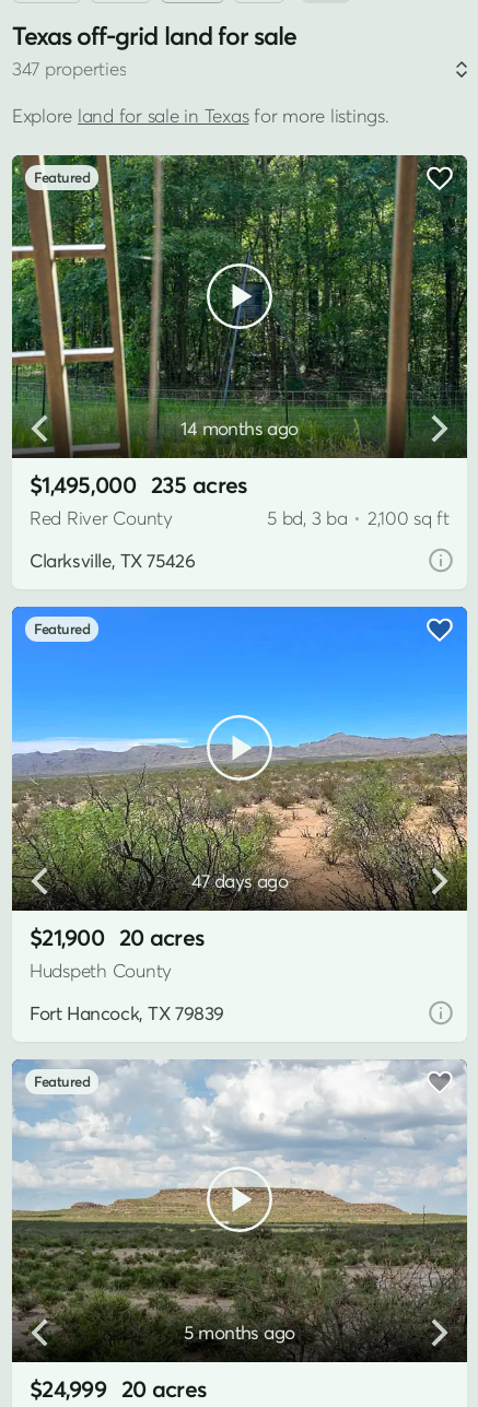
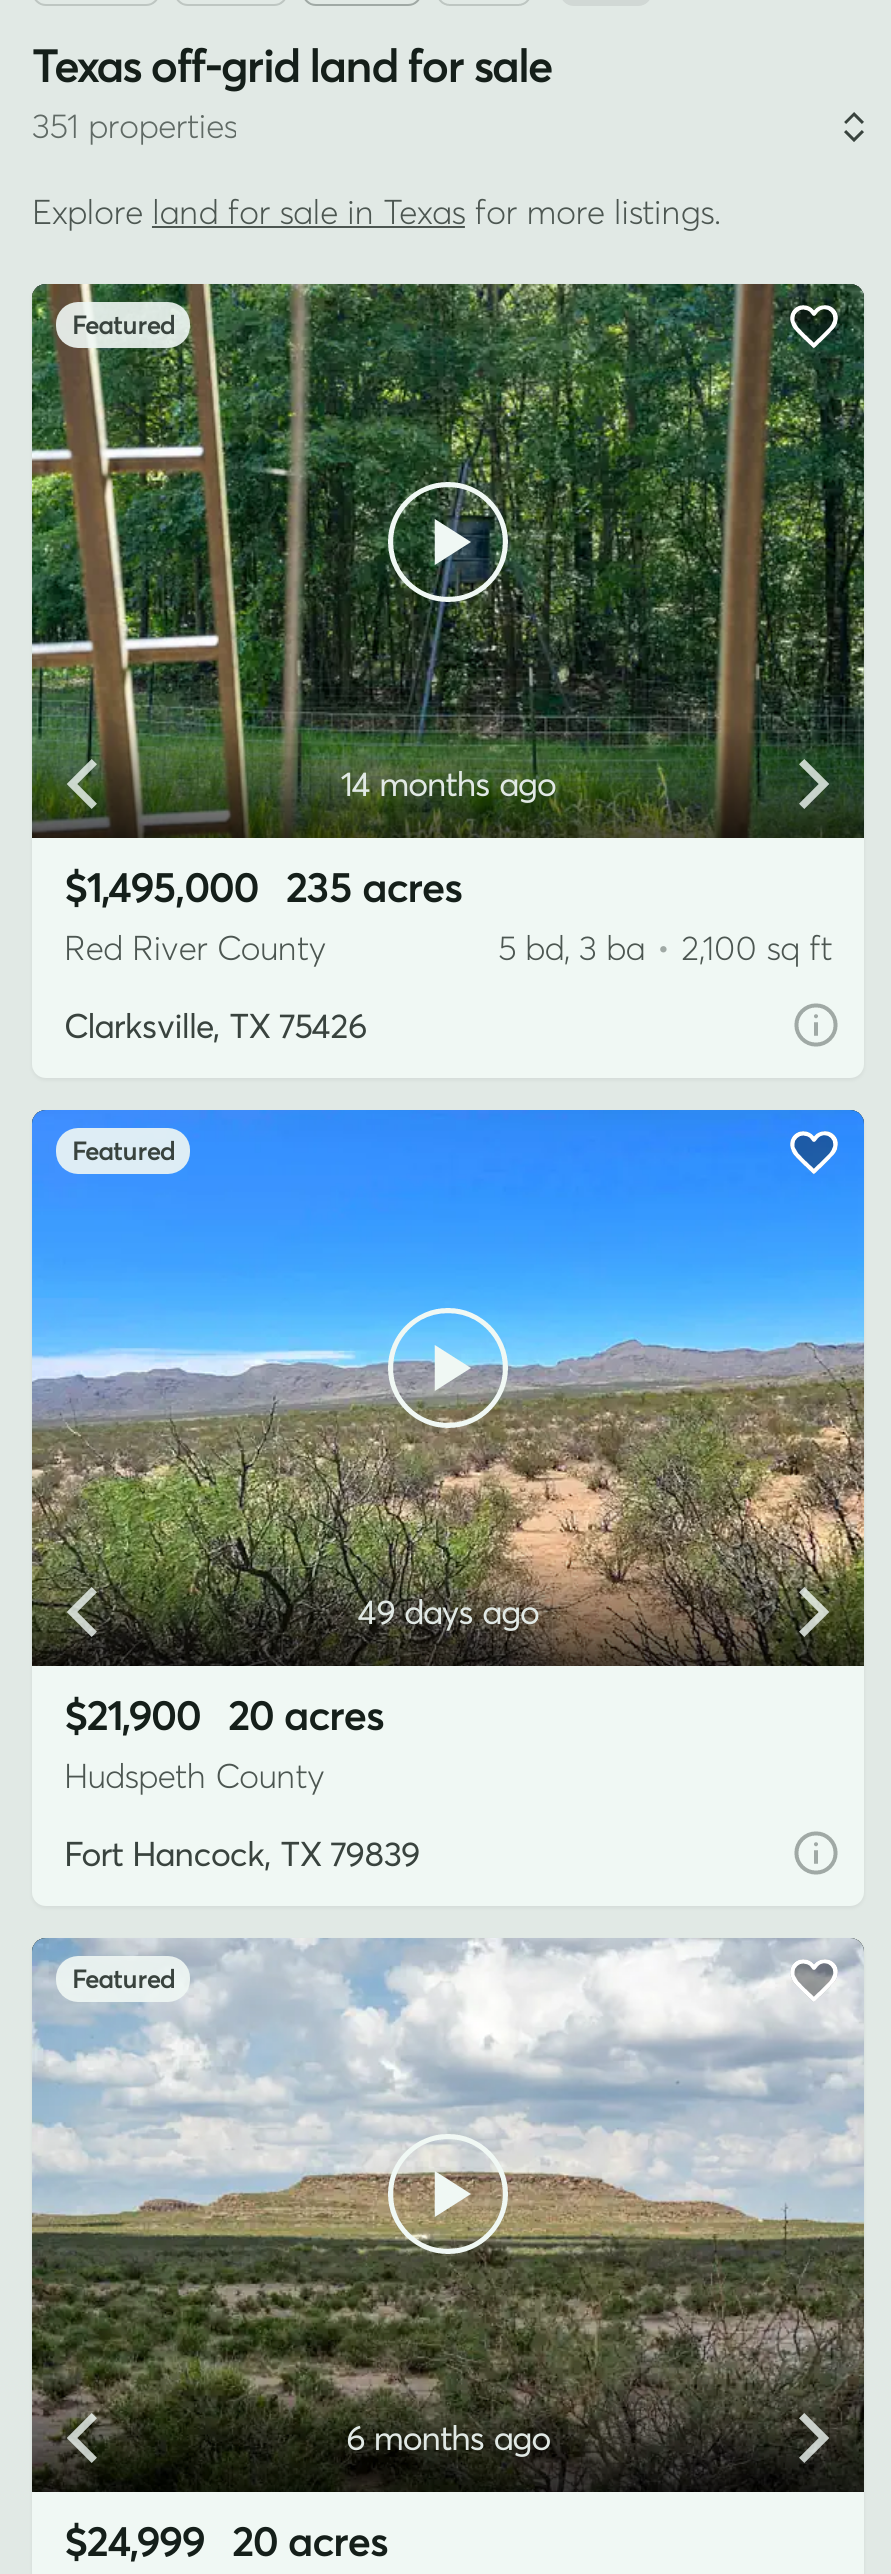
[12,57,126,80] 347 properties -> [32,104,237,146] 351 properties
[191,869,288,892] 47 days ago -> [357,1589,539,1631] 49 days ago
[184,1321,295,1344] 5 months ago -> [346,2416,550,2458] 6 months ago

